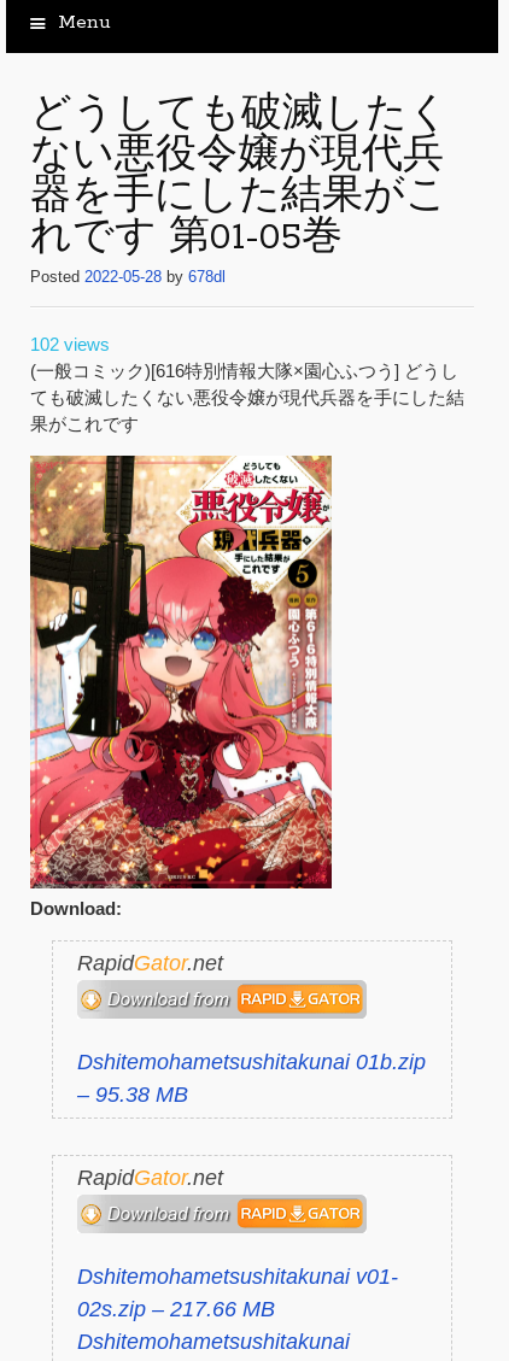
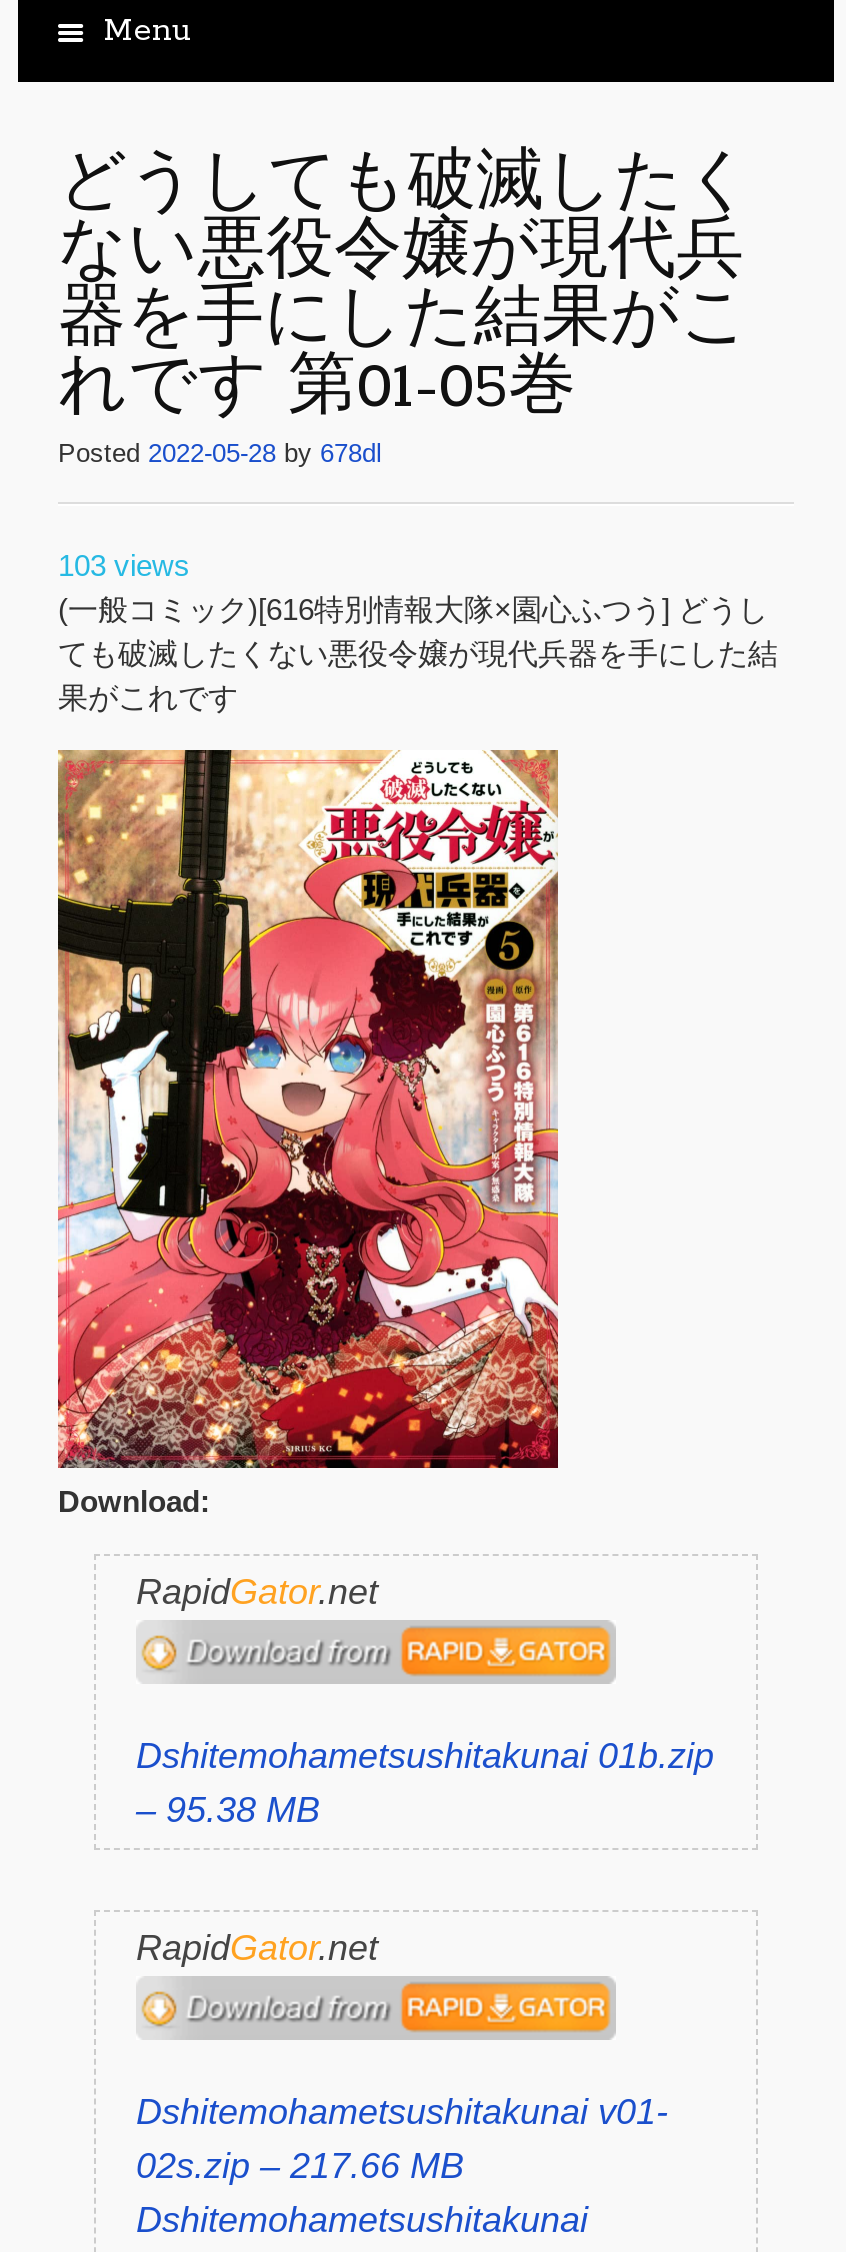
[30,334,110,354] 102 views -> [58,548,190,582] 103 views

